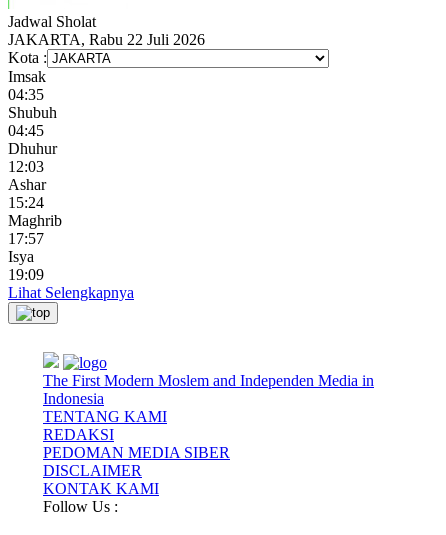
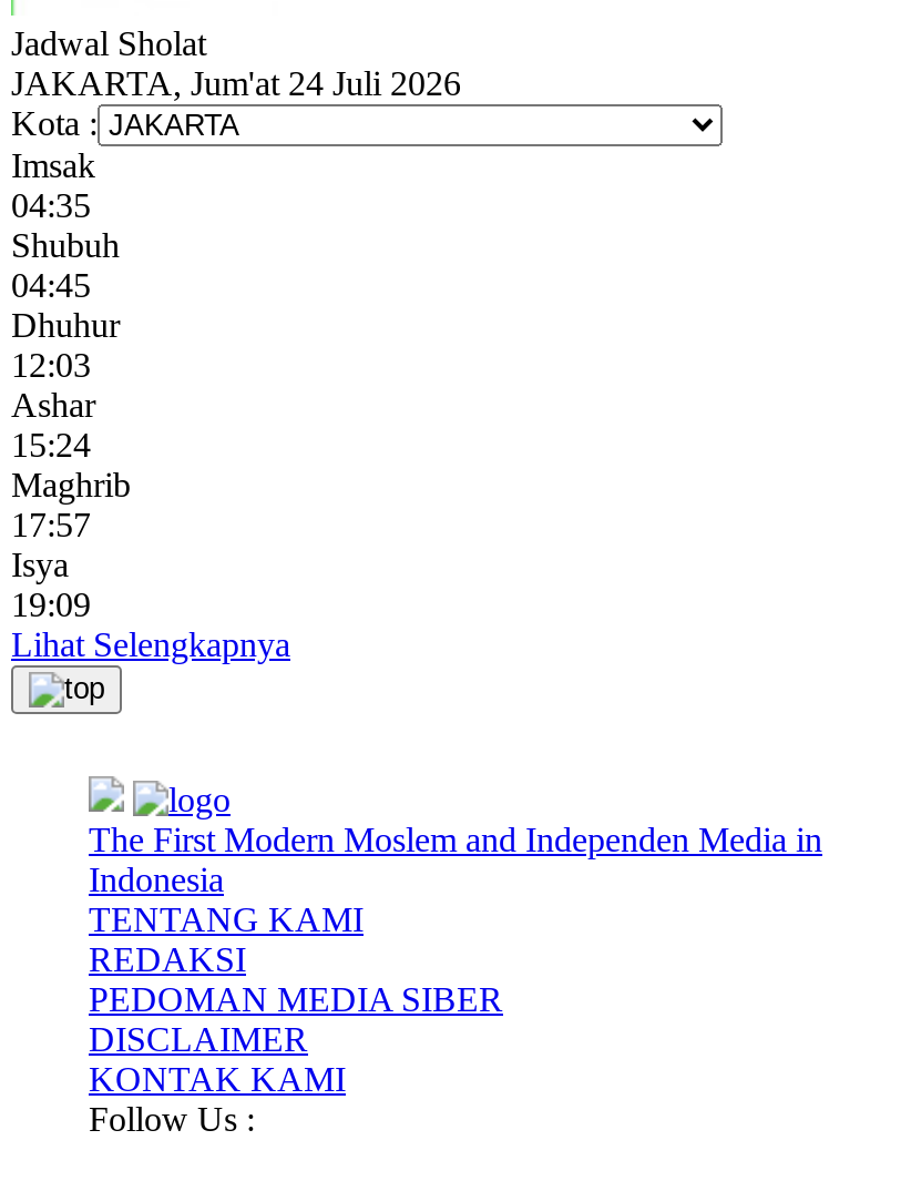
[8,31,205,48] JAKARTA, Rabu 22 Juli 2026 -> [11,65,461,102] JAKARTA, Jum'at 24 Juli 2026

